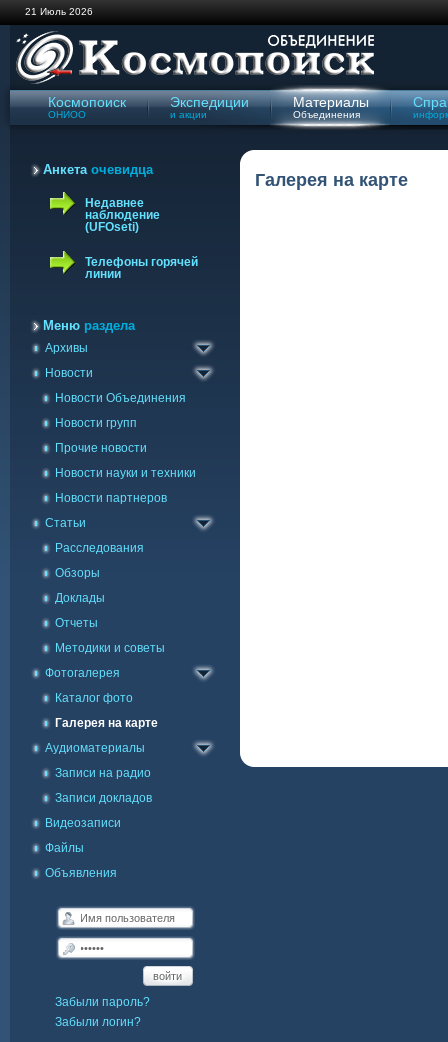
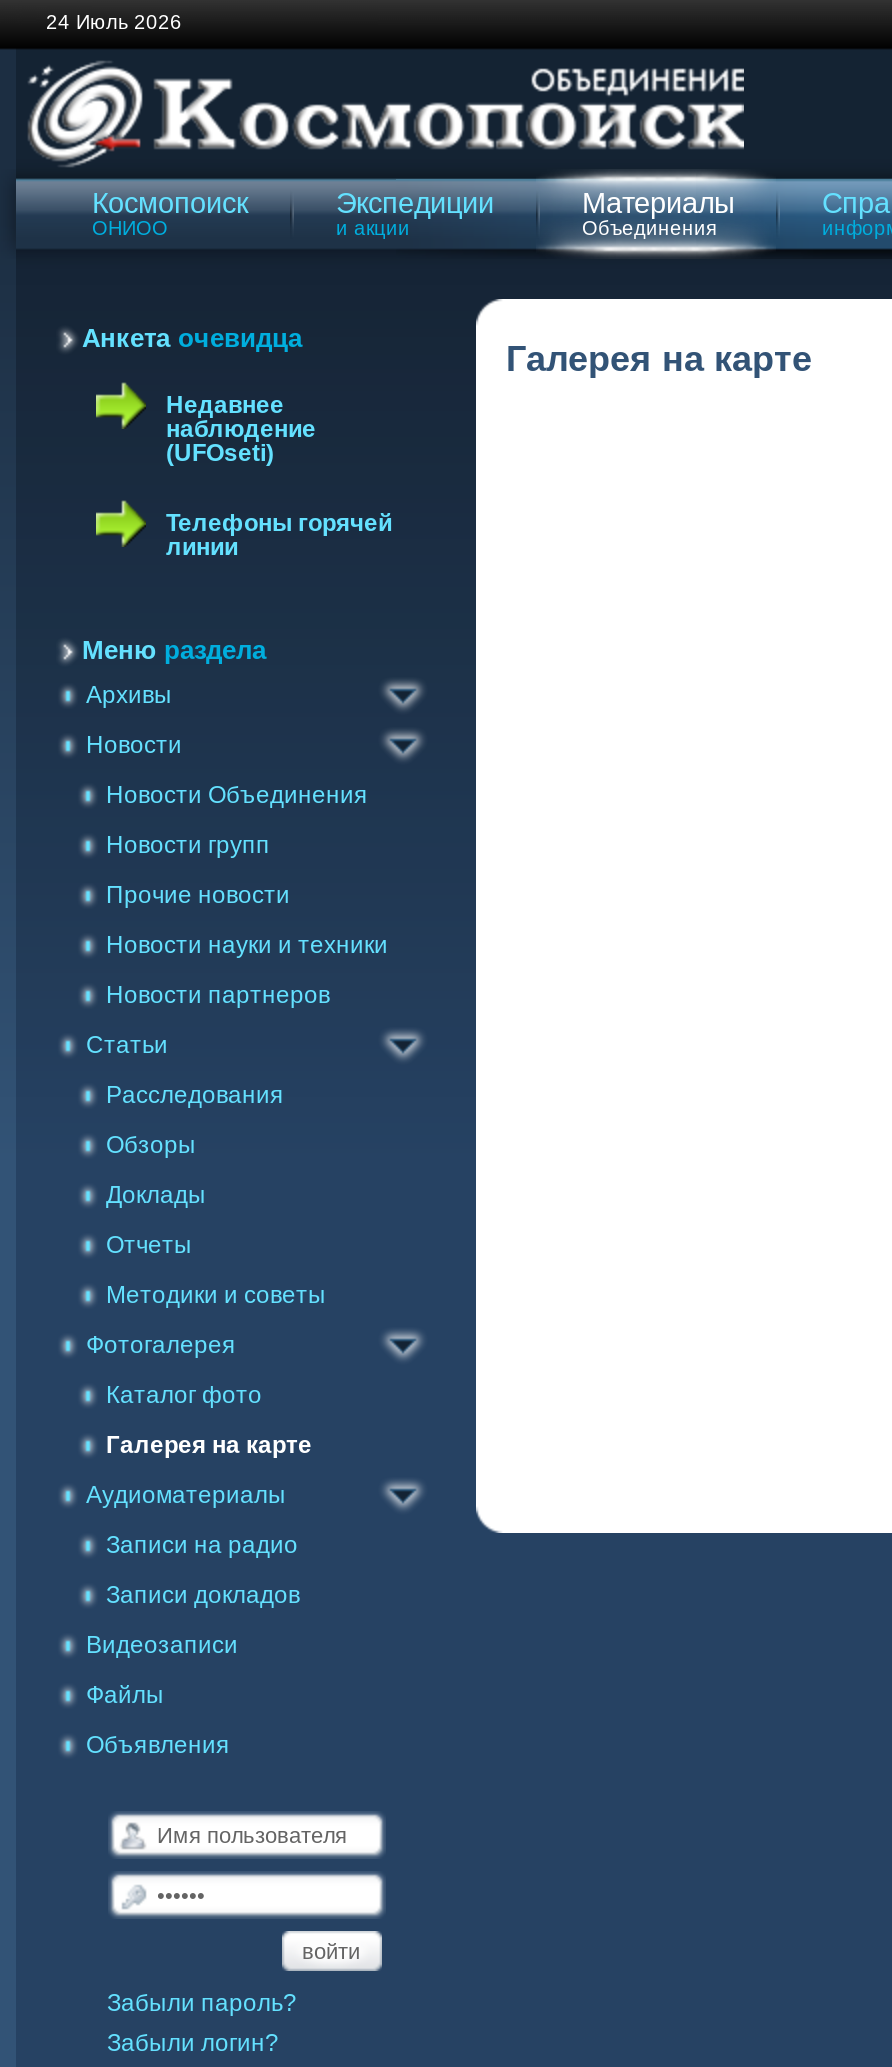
[25,6,93,17] 21 Июль 2026 -> [46,11,182,33] 24 Июль 2026

